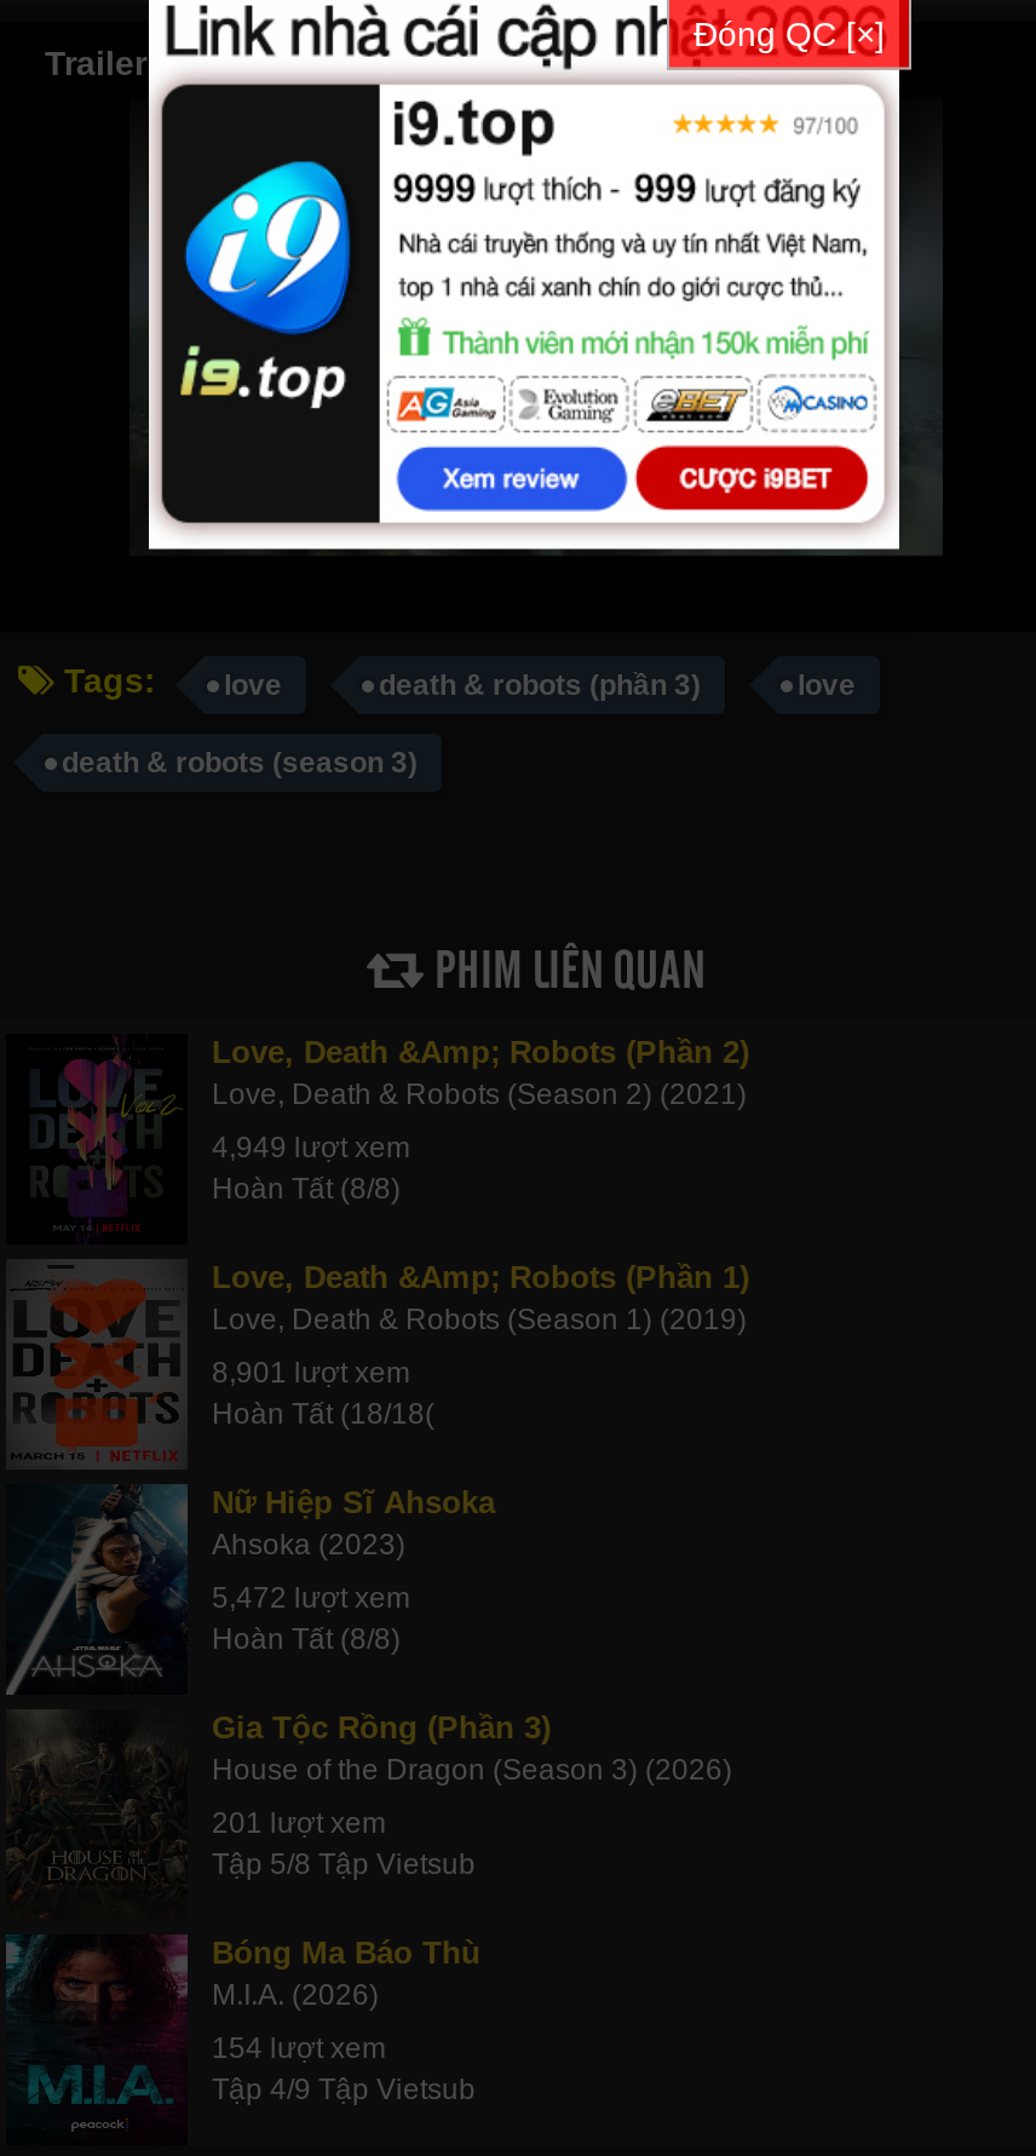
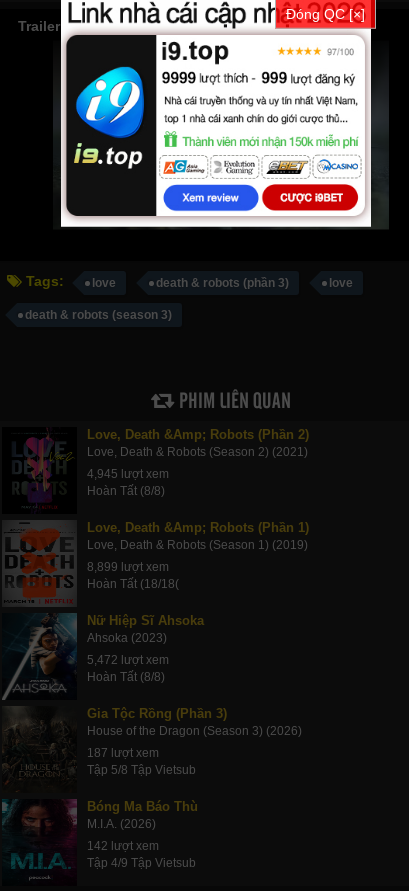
[212,1130,410,1164] 4,949 lượt xem -> [87,467,169,481] 4,945 lượt xem
[212,1356,410,1389] 8,901 lượt xem -> [87,560,169,574] 8,899 lượt xem
[212,1806,386,1840] 201 lượt xem -> [87,746,159,760] 187 lượt xem
[212,2031,386,2065] 154 lượt xem -> [87,839,159,853] 142 lượt xem

